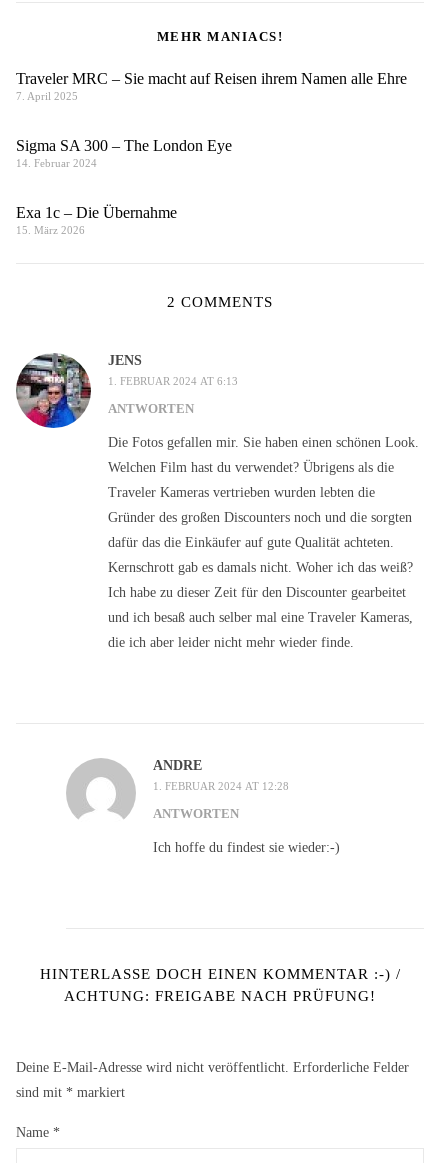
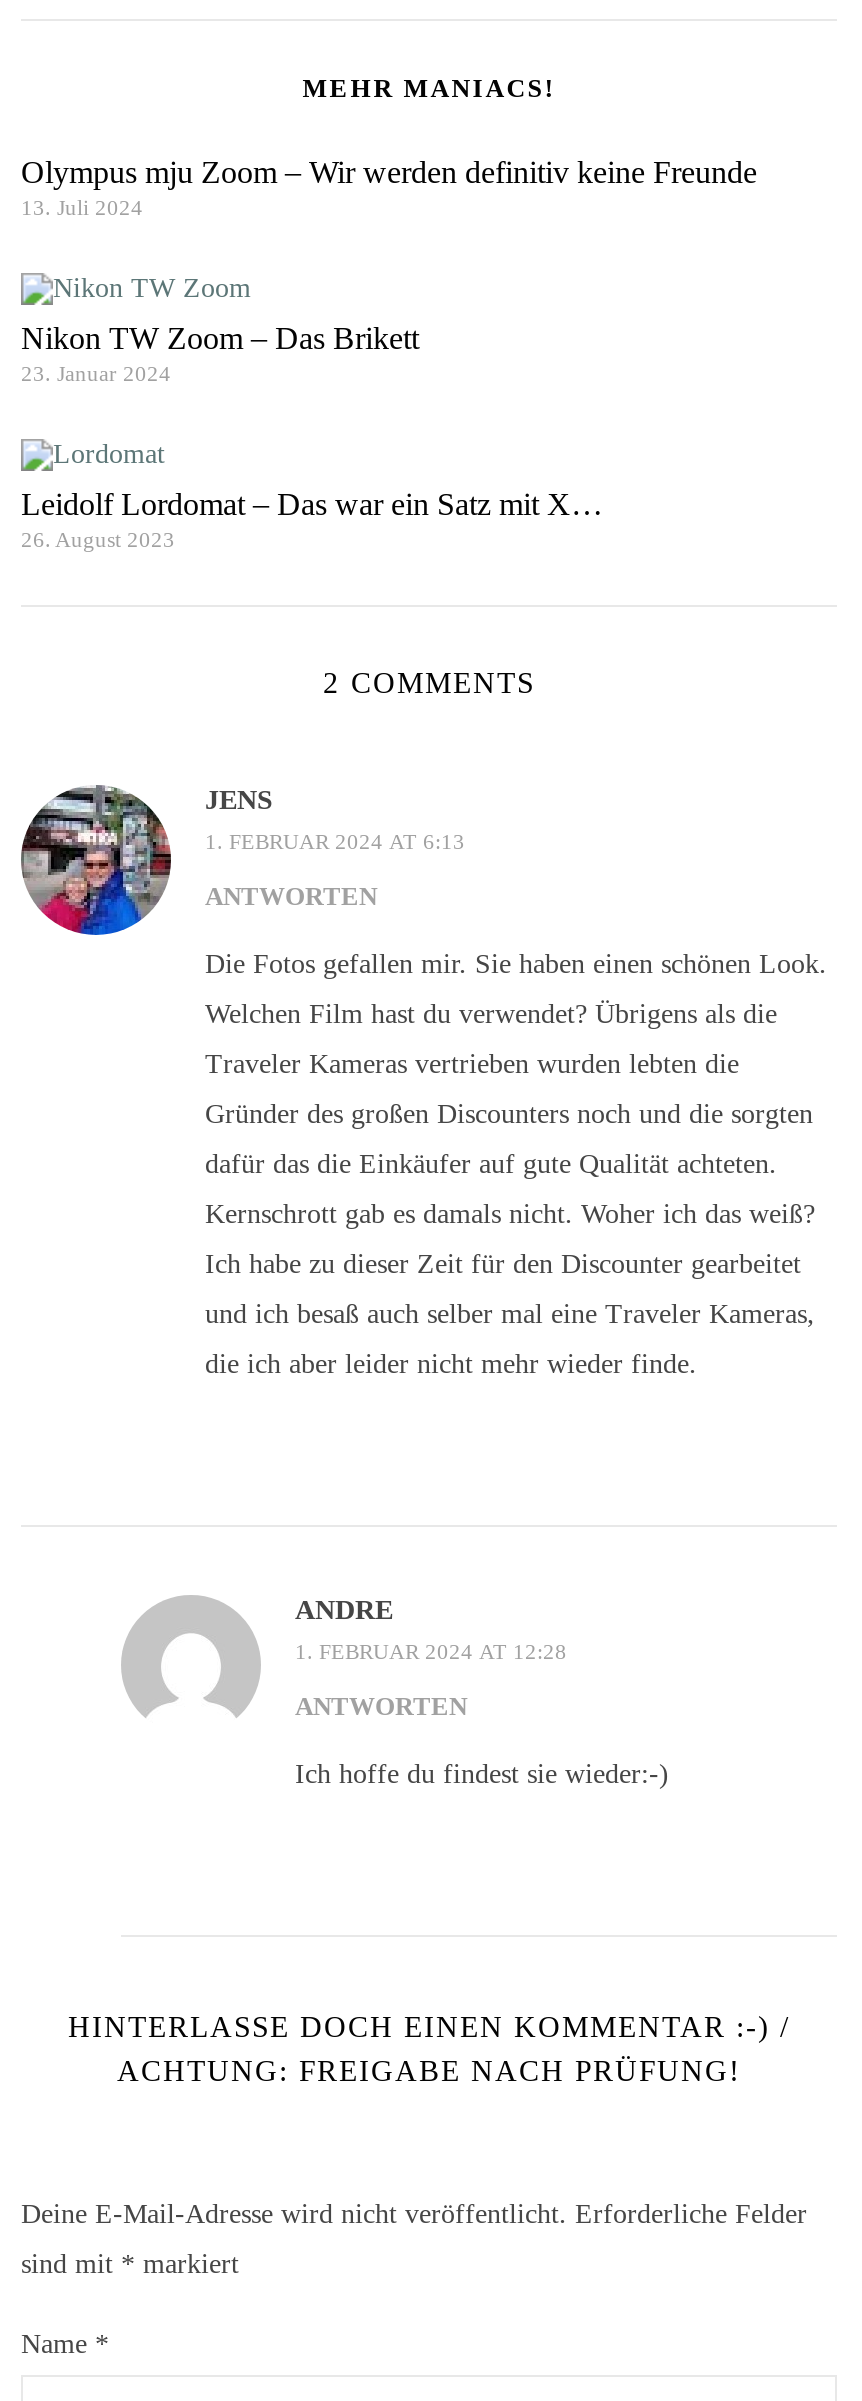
[16,70,407,102] Traveler MRC – Sie macht auf Reisen ihrem Namen alle Ehre | 7. April 2025 -> [21,155,757,219] Olympus mju Zoom – Wir werden definitiv keine Freunde | 13. Juli 2024
[16,137,232,169] Sigma SA 300 – The London Eye | 14. Februar 2024 -> [21,321,419,385] Nikon TW Zoom – Das Brikett | 23. Januar 2024
[16,204,177,236] Exa 1c – Die Übernahme | 15. März 2026 -> [21,487,603,551] Leidolf Lordomat – Das war ein Satz mit X… | 26. August 2023

